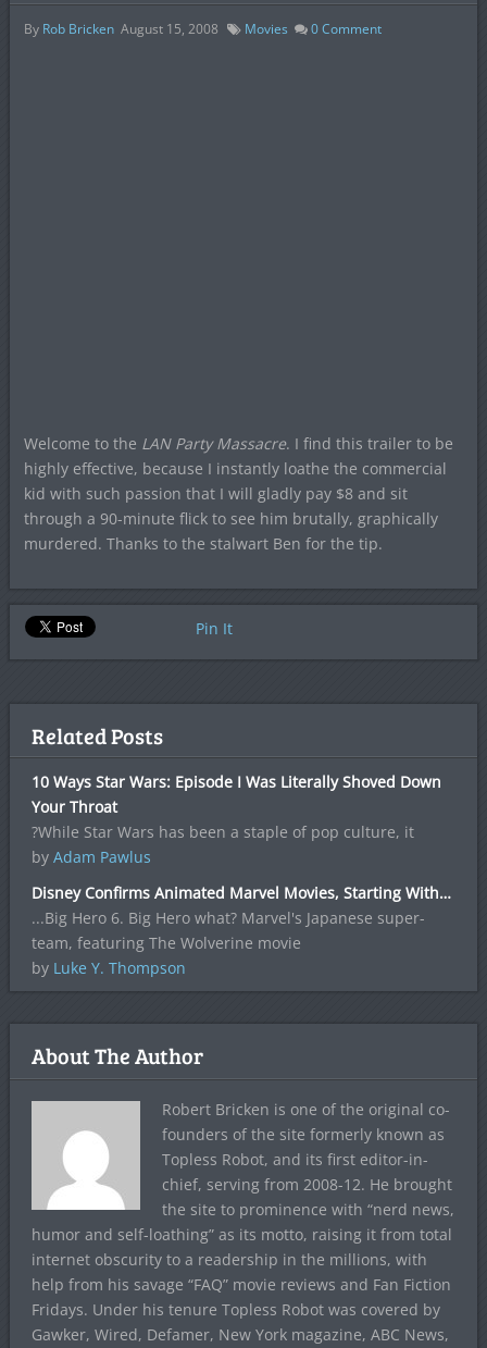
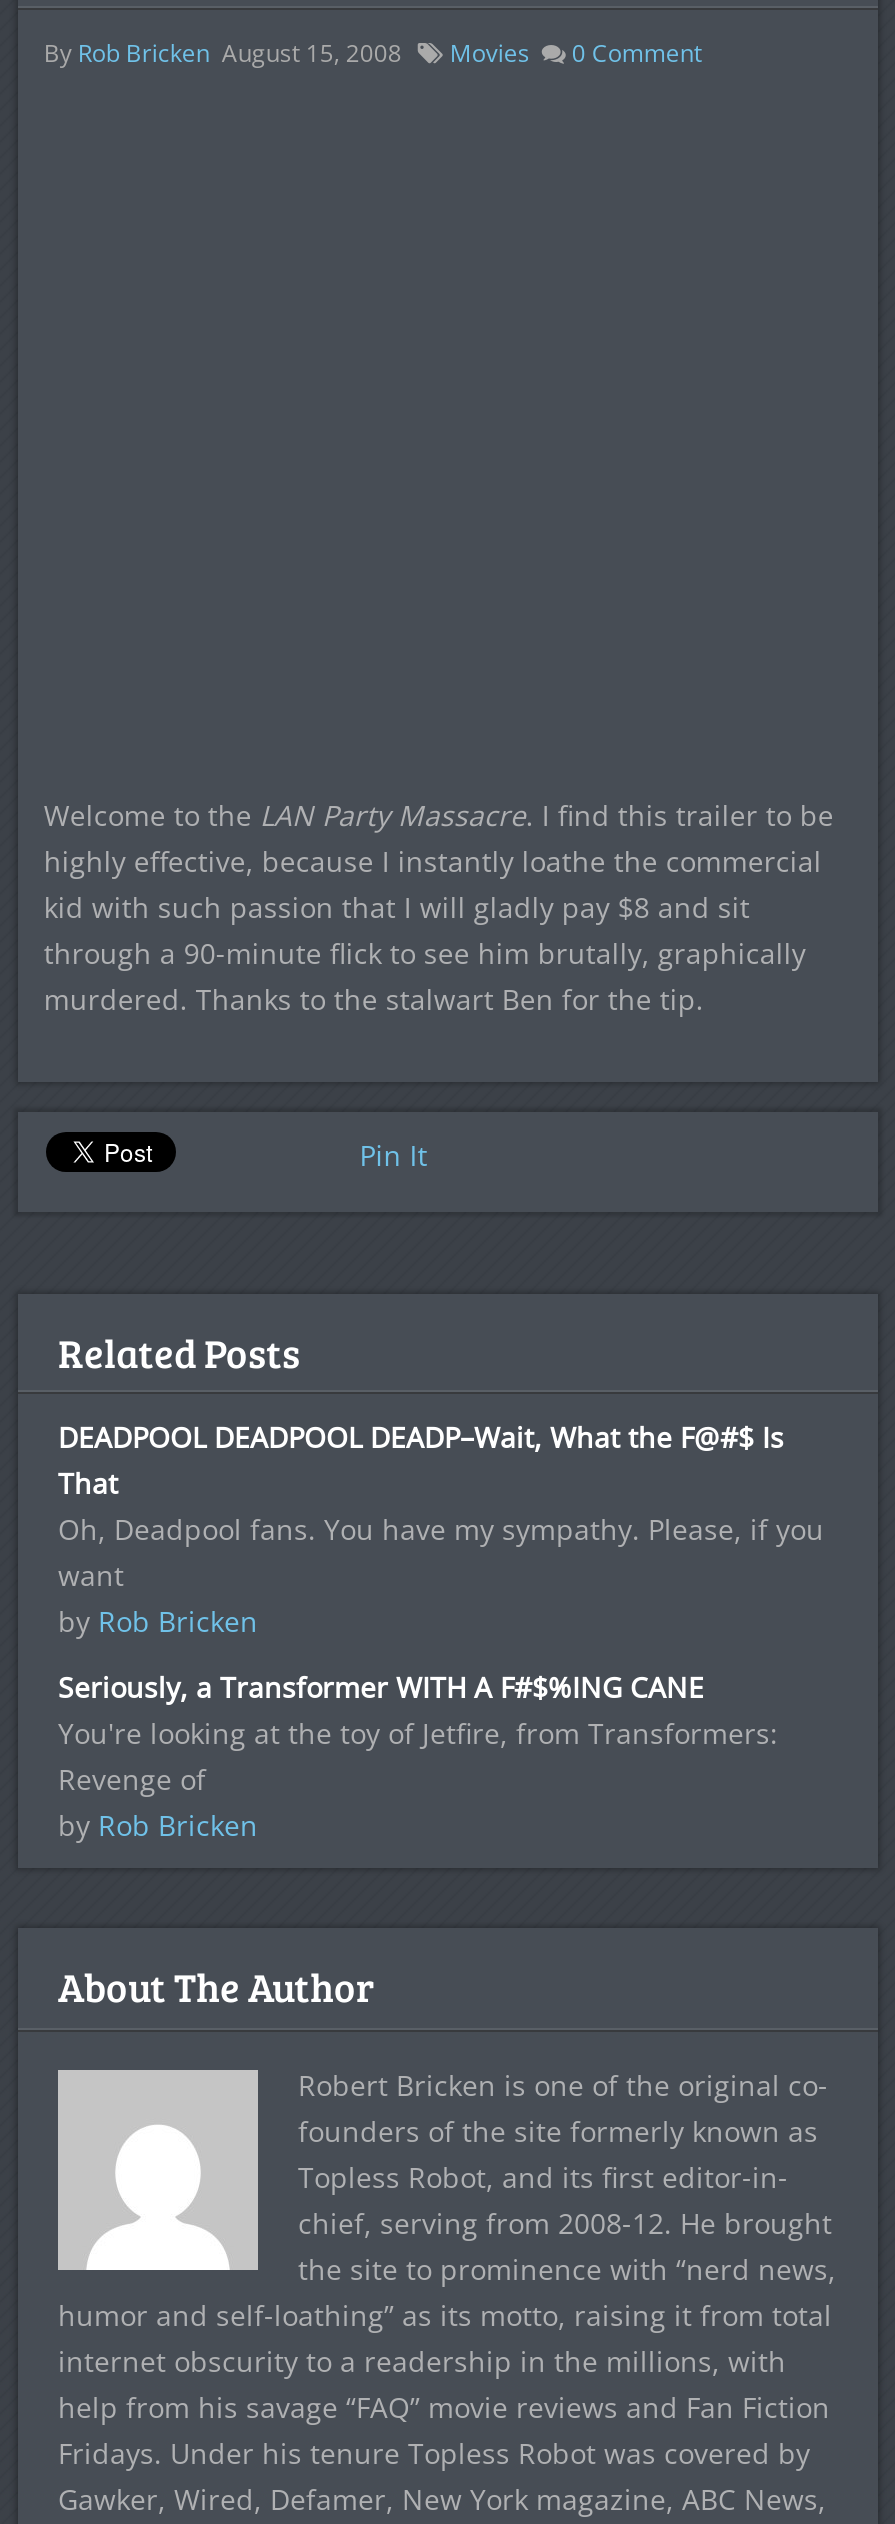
[32,772,441,867] 10 Ways Star Wars: Episode I Was Literally Shoved Down | Your Throat | ?While Star Wars has been a staple of pop culture, it | by Adam Pawlus -> [58,1418,824,1640] DEADPOOL DEADPOOL DEADP–Wait, What the F@#$ Is | That | Oh, Deadpool fans. You have my sympathy. Please, if you | want | by Rob Bricken
[32,883,451,978] Disney Confirms Animated Marvel Movies, Starting With… | ...Big Hero 6. Big Hero what? Marvel's Japanese super- | team, featuring The Wolverine movie | by Luke Y. Thompson -> [58,1668,778,1844] Seriously, a Transformer WITH A F#$%ING CANE | You're looking at the toy of Jetfire, from Transformers: | Revenge of | by Rob Bricken

